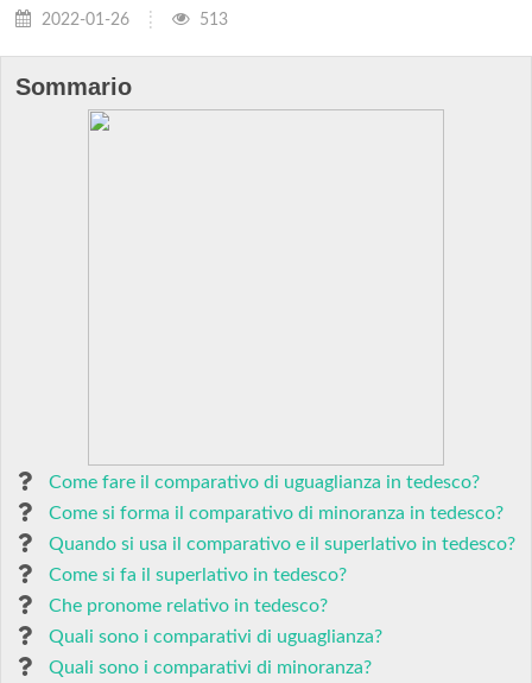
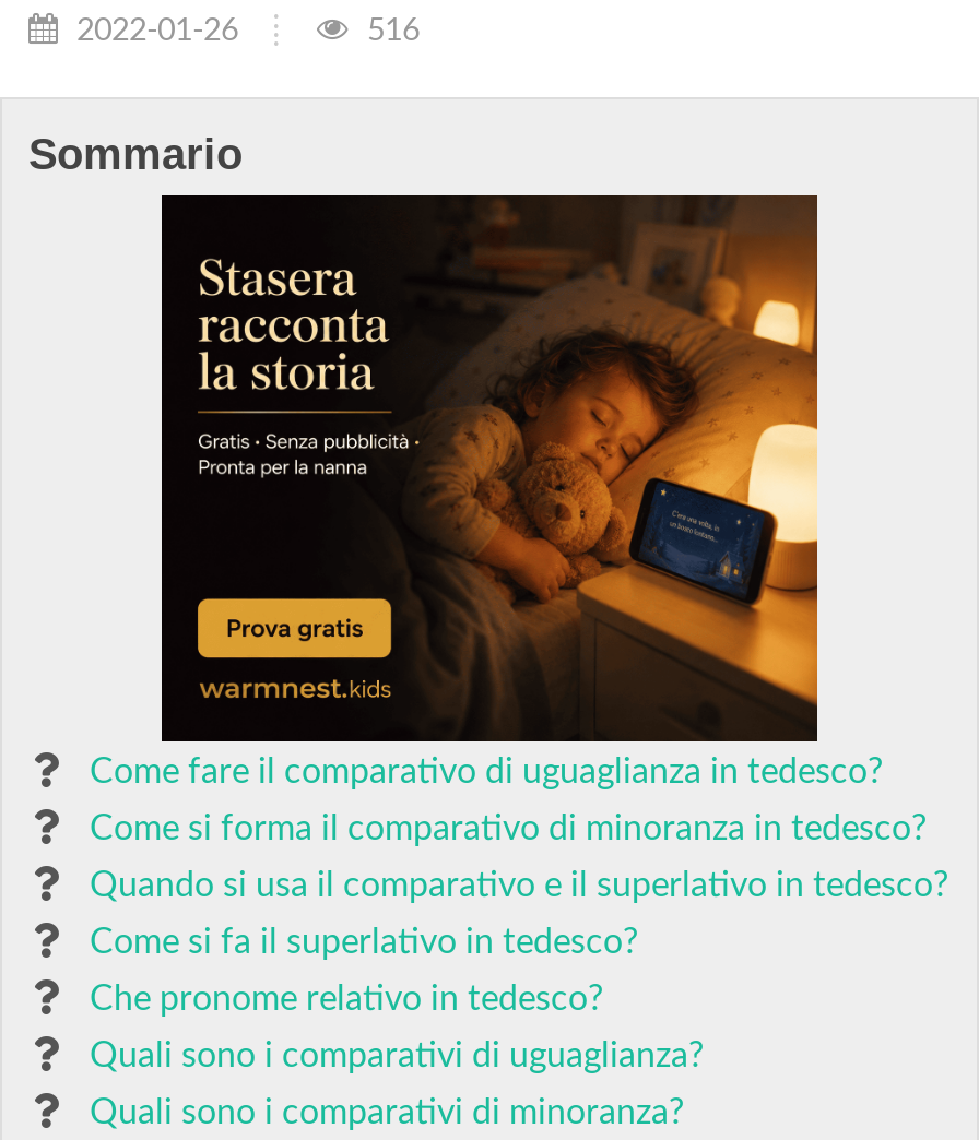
[195,11,228,29] 513 -> [358,14,420,47] 516
none -> [160,193,819,744] [image]

